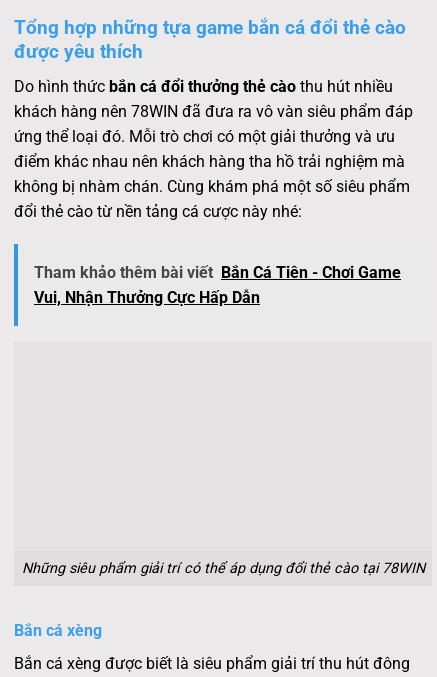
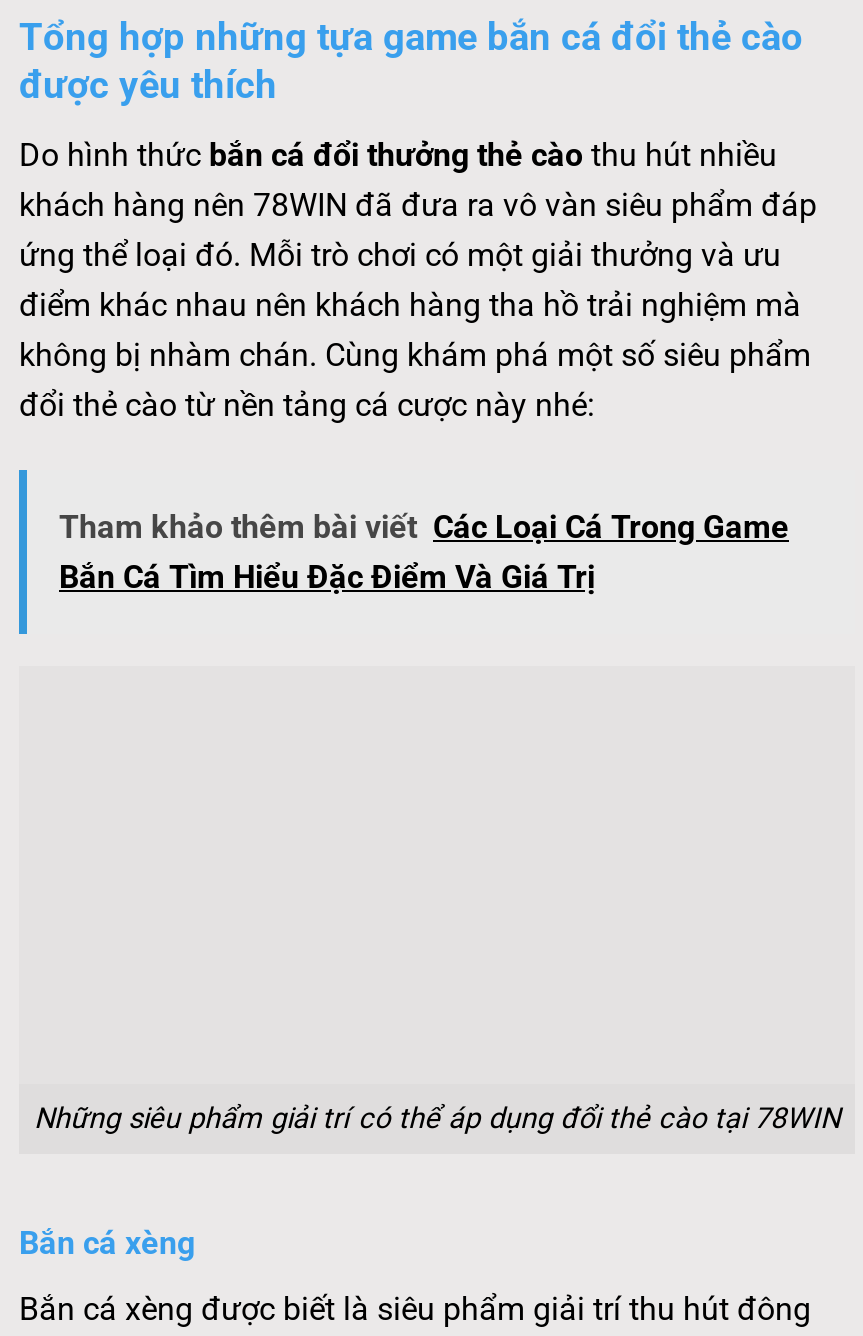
[34,263,401,307] Tham khảo thêm bài viết Bắn Cá Tiên - Chơi Game | Vui, Nhận Thưởng Cực Hấp Dẫn -> [59,509,789,597] Tham khảo thêm bài viết Các Loại Cá Trong Game | Bắn Cá Tìm Hiểu Đặc Điểm Và Giá Trị

